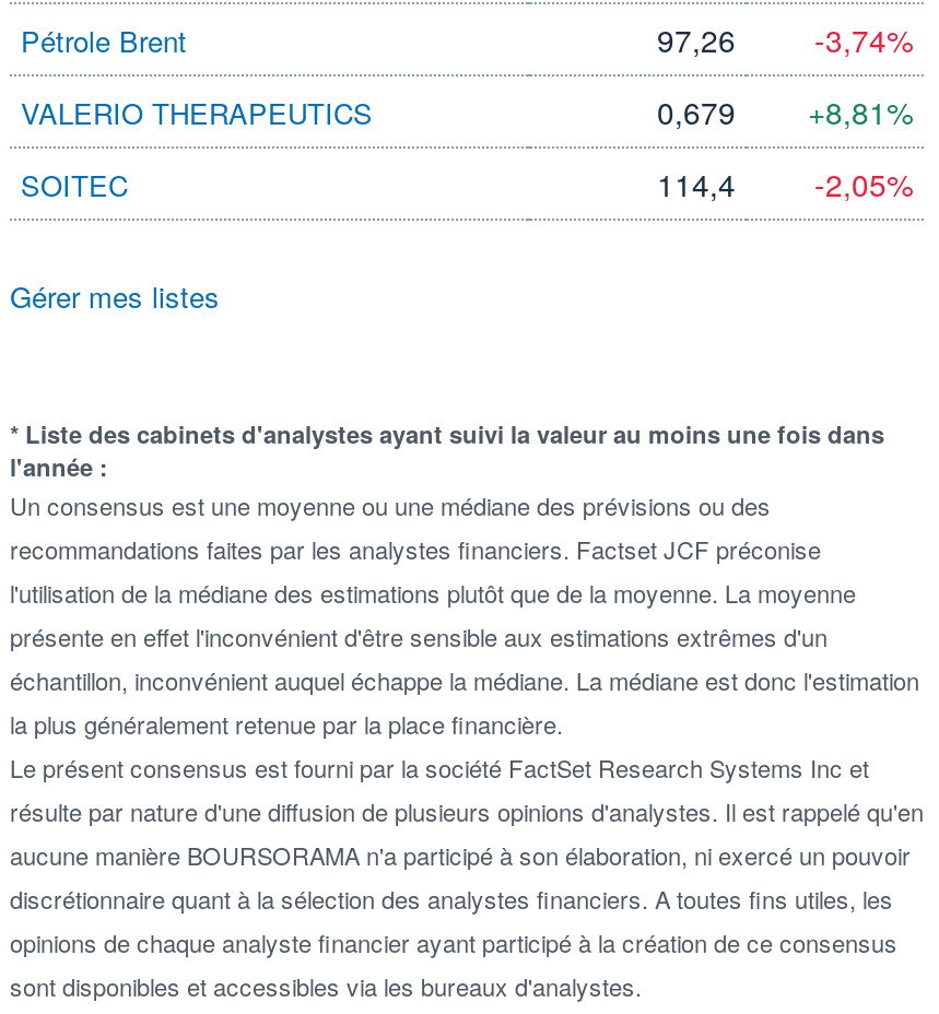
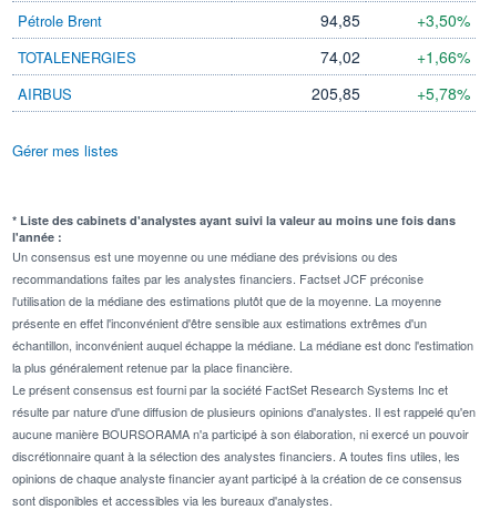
[657,17,913,61] 97,26 | -3,74% -> [320,9,470,31] 94,85 | +3,50%
[21,90,913,133] VALERIO THERAPEUTICS | 0,679 | +8,81% -> [18,45,470,68] TOTALENERGIES | 74,02 | +1,66%
[21,162,913,205] SOITEC | 114,4 | -2,05% -> [18,82,470,104] AIRBUS | 205,85 | +5,78%

